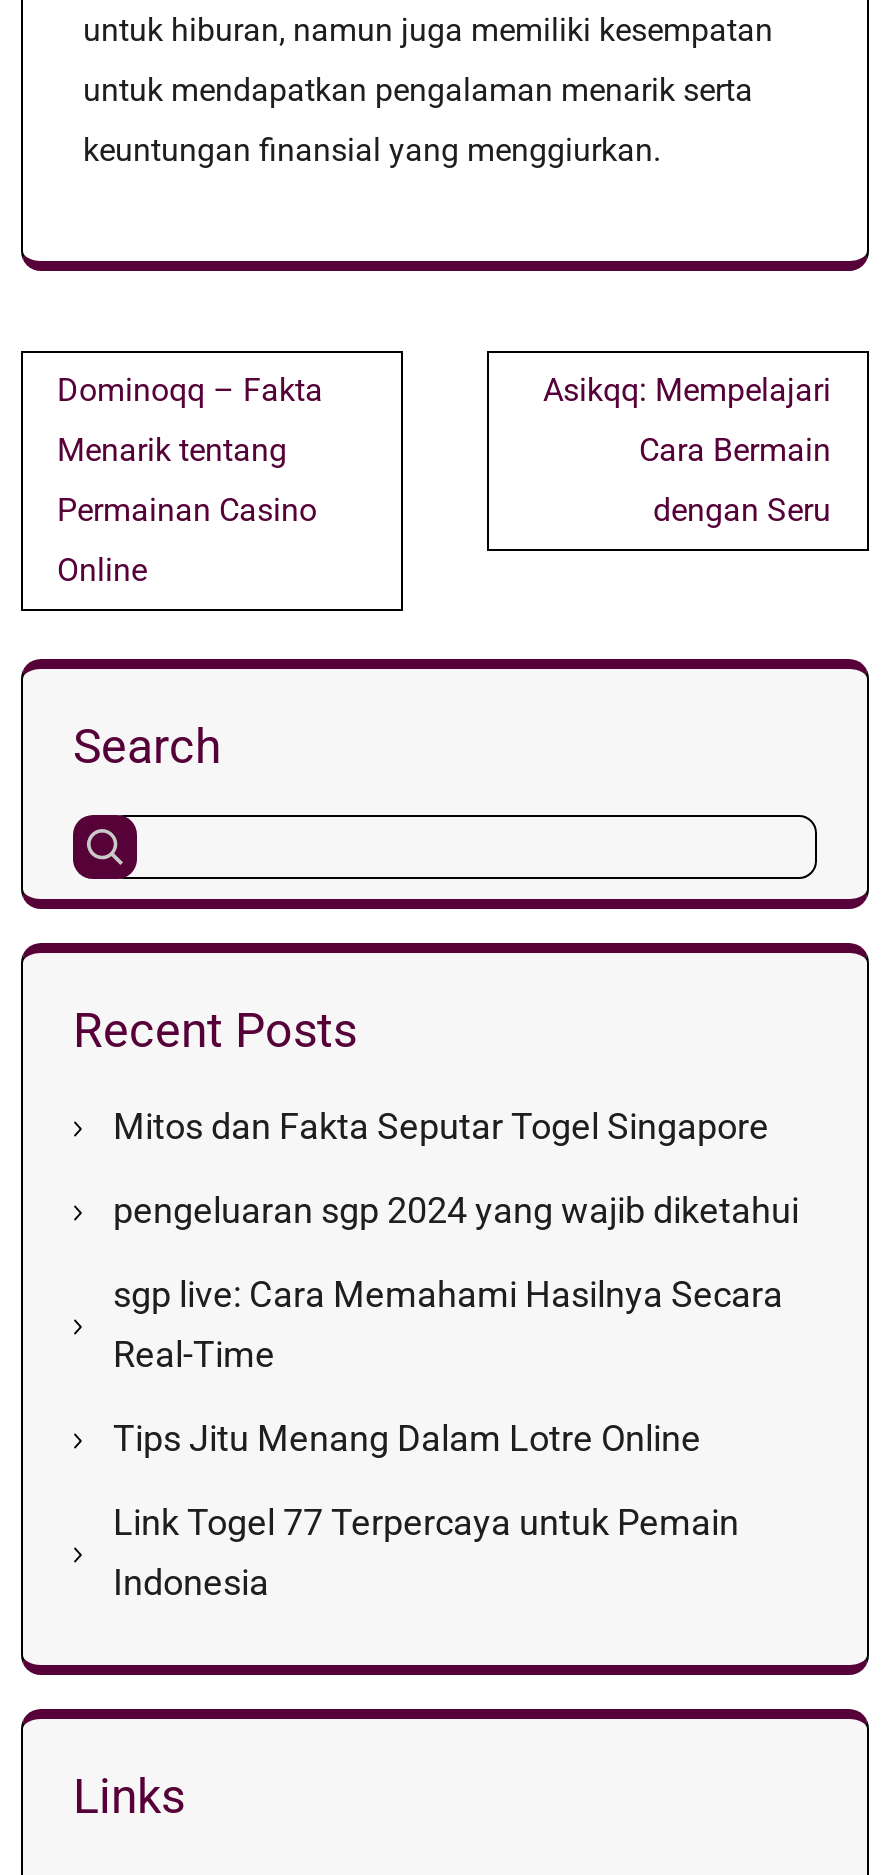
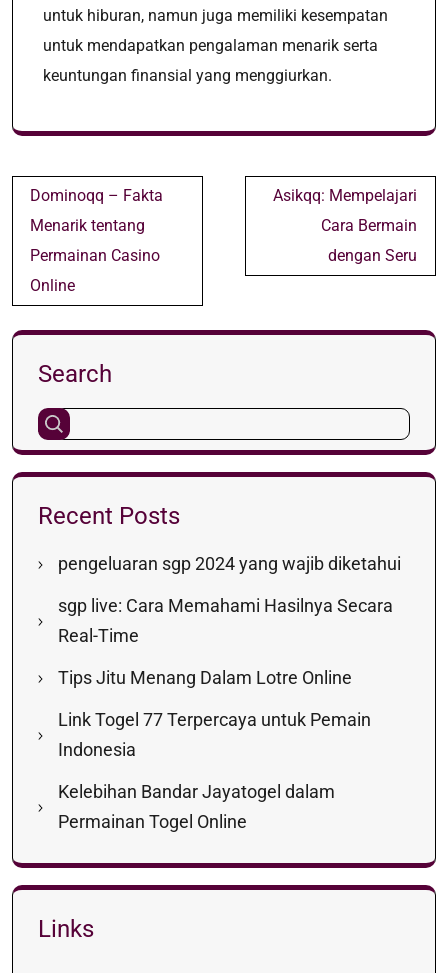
[113,1105,769,1147] Mitos dan Fakta Seputar Togel Singapore -> none
moved [113,1189,799,1603] -> [58,553,401,760]: pengeluaran sgp 2024 yang wajib diketahui | sgp live: Cara Memahami Hasilnya Secara | Real-Time | Tips Jitu Menang Dalam Lotre Online | Link Togel 77 Terpercaya untuk Pemain | Indonesia
none -> [58,781,335,832] Kelebihan Bandar Jayatogel dalam | Permainan Togel Online

